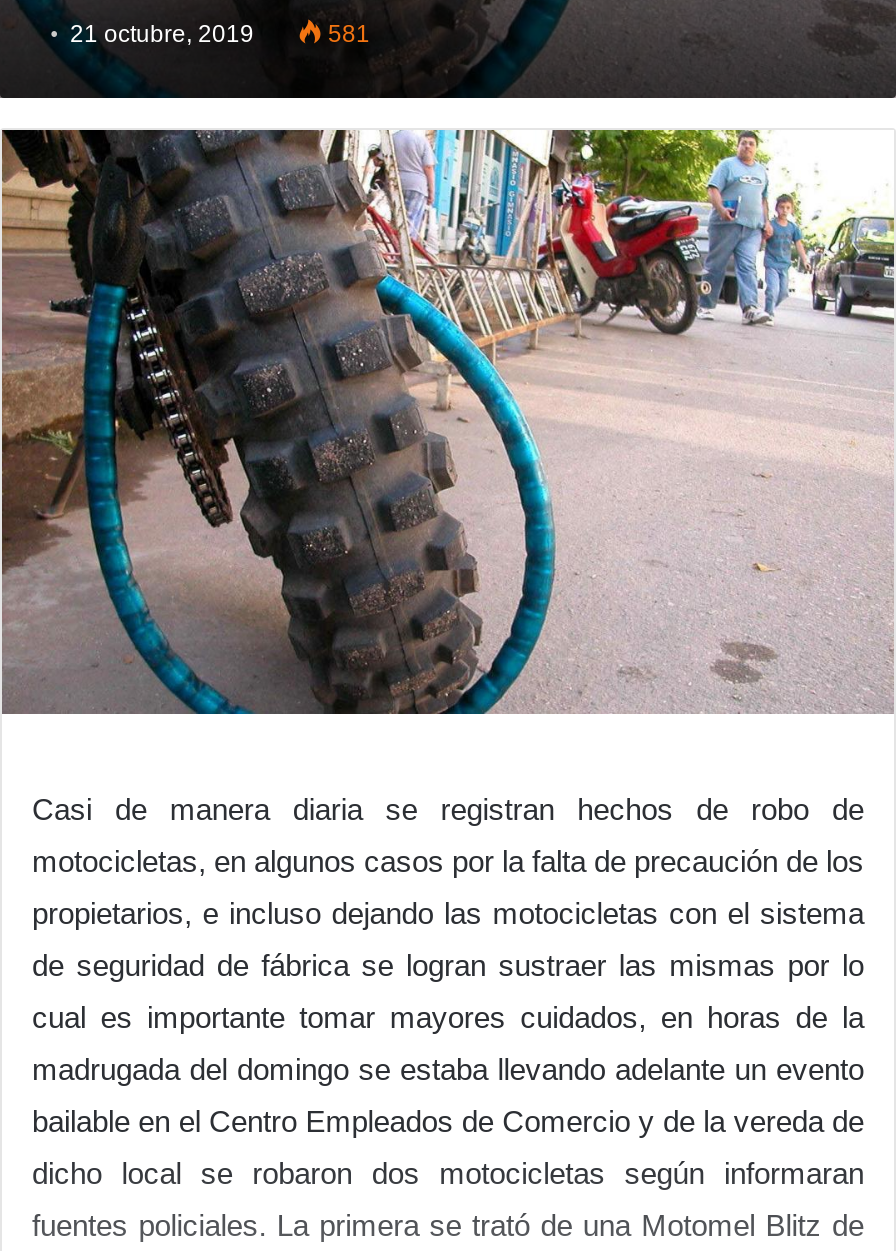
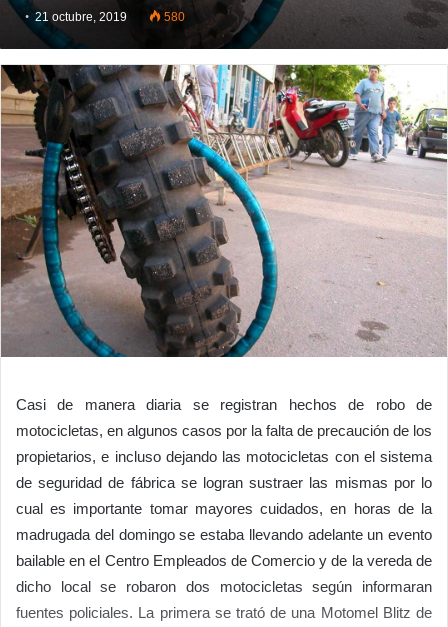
[322,21,370,49] 581 -> [161,10,185,24] 580

